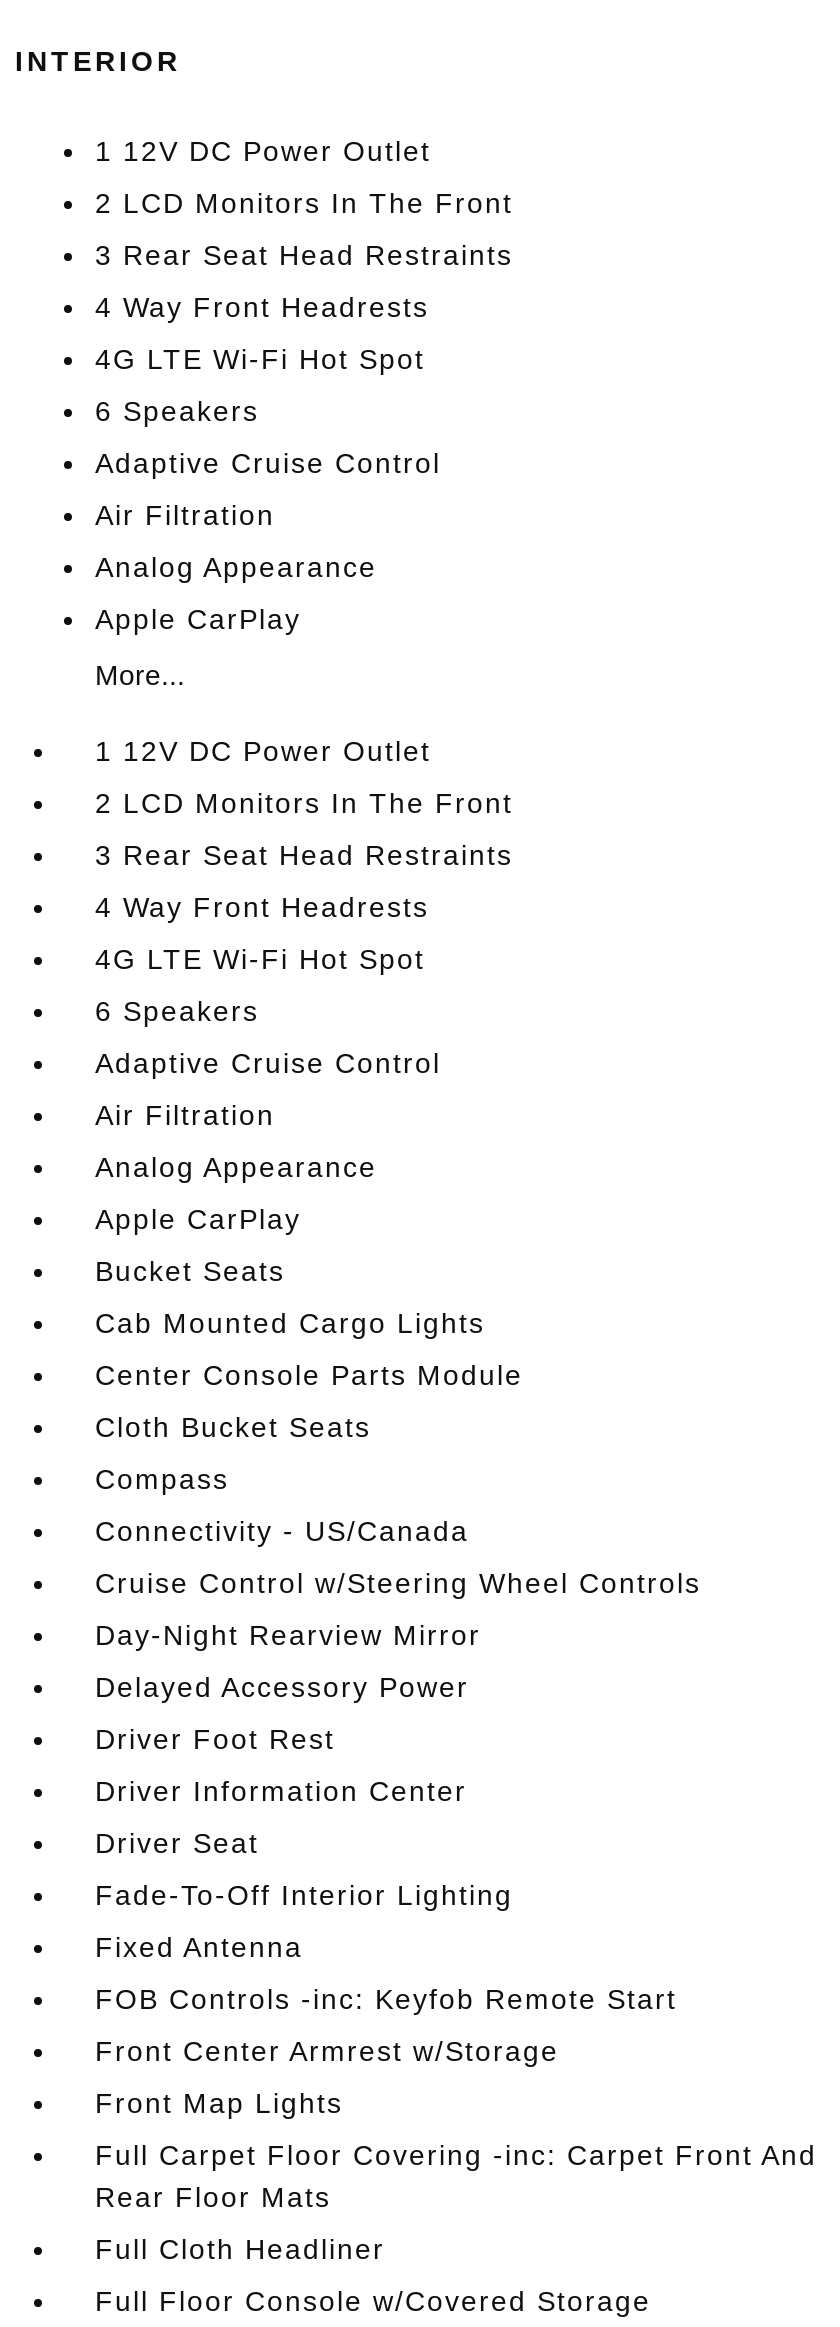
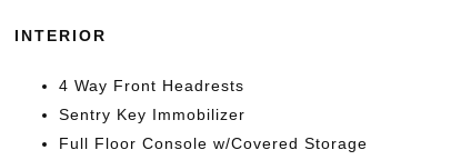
[95,135,513,271] 1 12V DC Power Outlet | 2 LCD Monitors In The Front | 3 Rear Seat Head Restraints -> none
[95,343,817,2265] 4G LTE Wi-Fi Hot Spot | 6 Speakers | Adaptive Cruise Control | Air Filtration | Analog Appearance | Apple CarPlay | More... | 1 12V DC Power Outlet | 2 LCD Monitors In The Front | 3 Rear Seat Head Restraints | 4 Way Front Headrests | 4G LTE Wi-Fi Hot Spot | 6 Speakers | Adaptive Cruise Control | Air Filtration | Analog Appearance | Apple CarPlay | Bucket Seats | Cab Mounted Cargo Lights | Center Console Parts Module | Cloth Bucket Seats | Compass | Connectivity - US/Canada | Cruise Control w/Steering Wheel Controls | Day-Night Rearview Mirror | Delayed Accessory Power | Driver Foot Rest | Driver Information Center | Driver Seat | Fade-To-Off Interior Lighting | Fixed Antenna | FOB Controls -inc: Keyfob Remote Start | Front Center Armrest w/Storage | Front Map Lights | Full Carpet Floor Covering -inc: Carpet Front And | Rear Floor Mats | Full Cloth Headliner -> [59,106,246,123] Sentry Key Immobilizer

